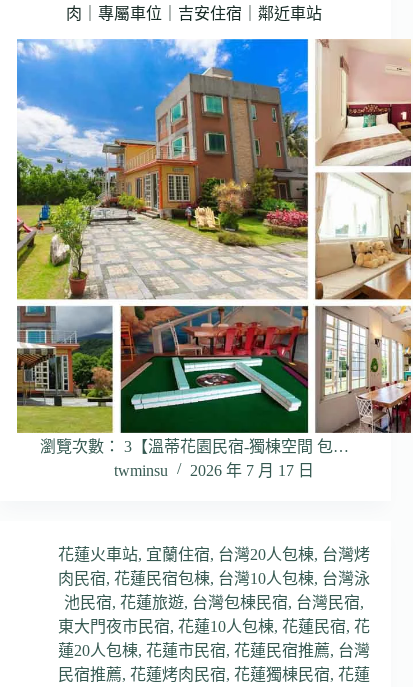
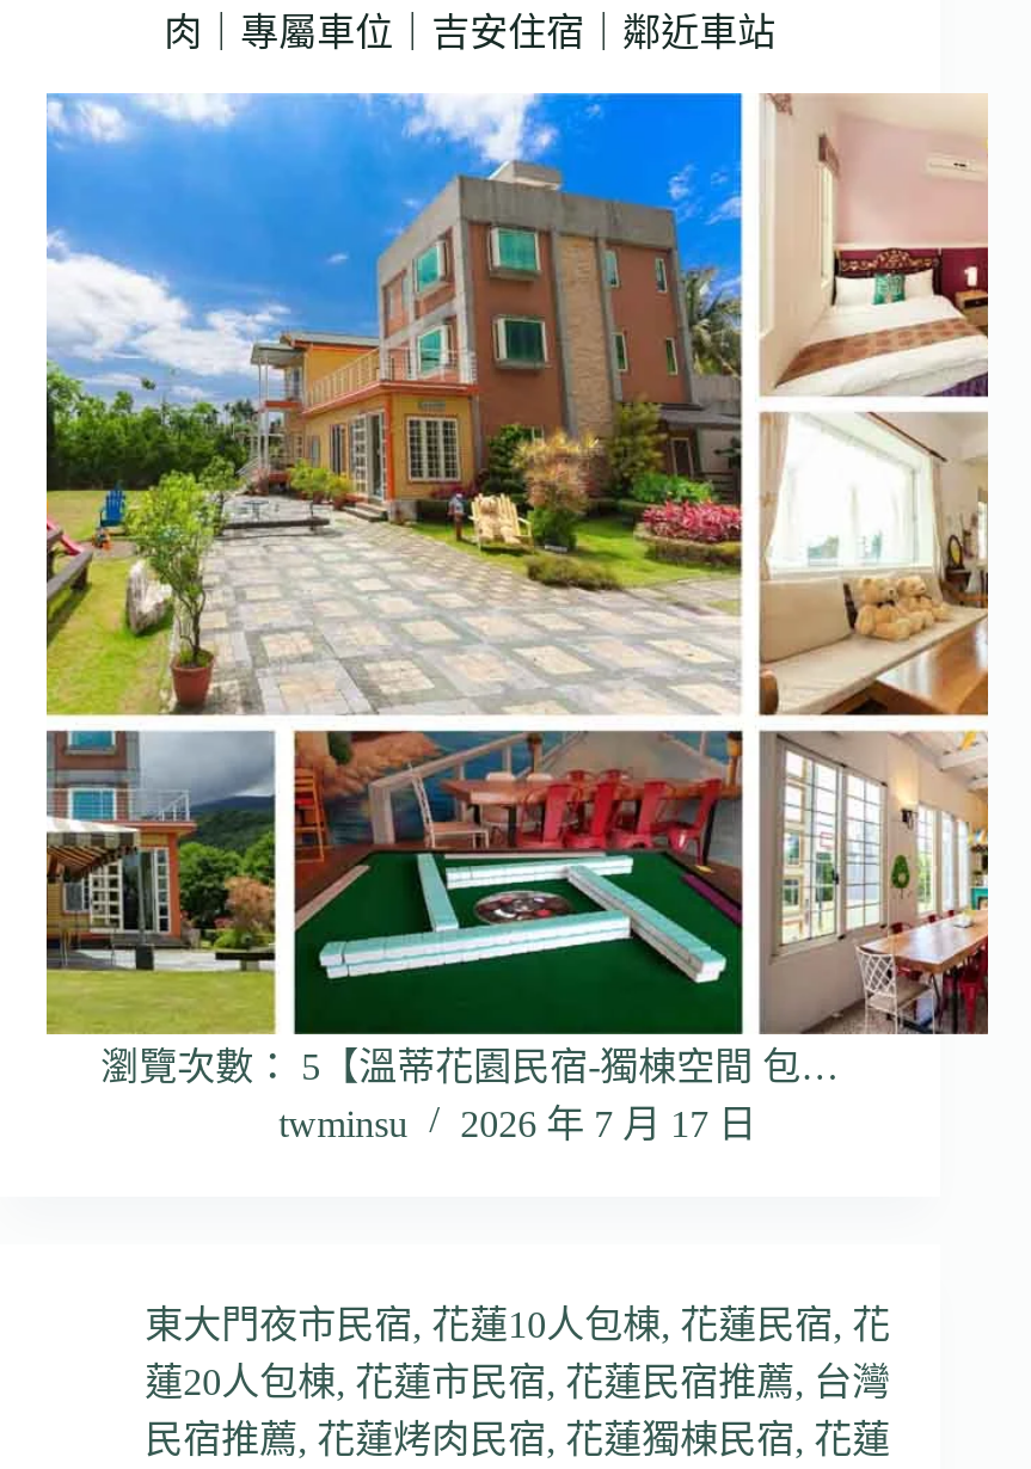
[40,438,349,455] 瀏覽次數： 3【溫蒂花園民宿-獨棟空間 包… -> [101,1046,839,1086] 瀏覽次數： 5【溫蒂花園民宿-獨棟空間 包…
[58,546,370,611] 花蓮火車站,宜蘭住宿,台灣20人包棟,台灣烤 | 肉民宿,花蓮民宿包棟,台灣10人包棟,台灣泳 | 池民宿,花蓮旅遊,台灣包棟民宿,台灣民宿, -> none

